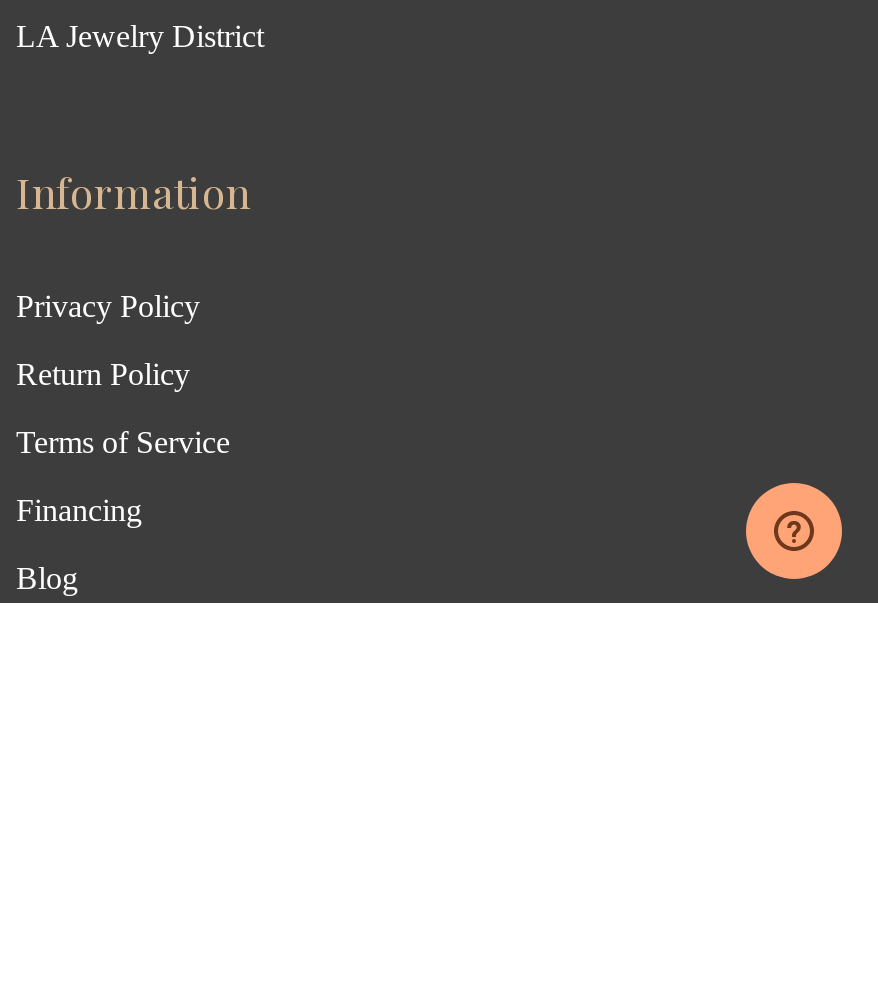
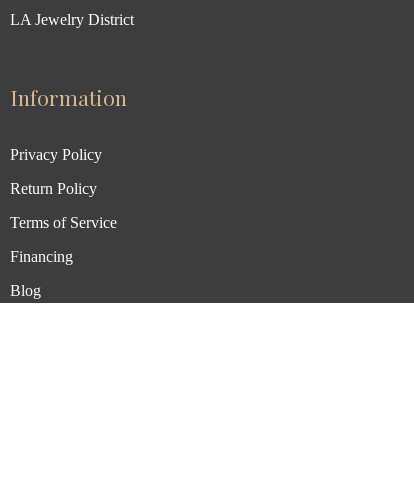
[744,481,844,581] [image] -> none

